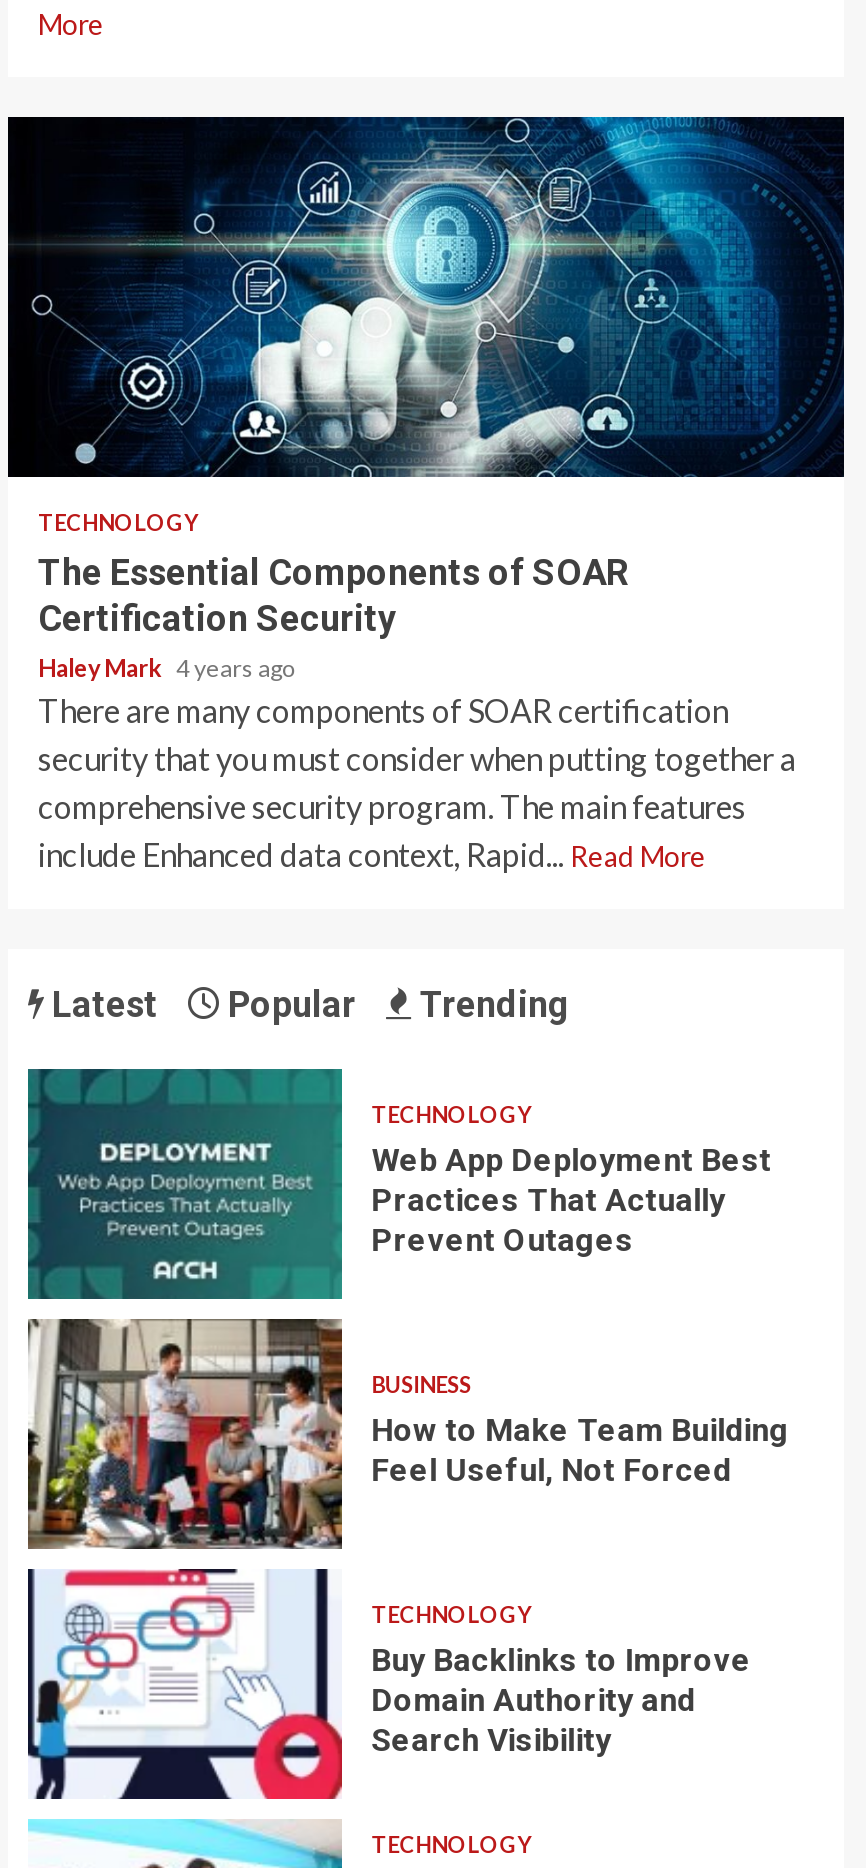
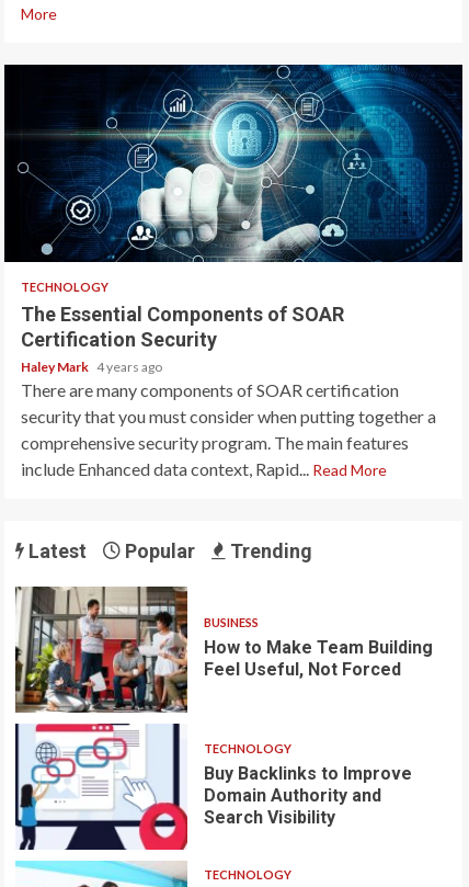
[26,1066,771,1300] [image] | TECHNOLOGY | Web App Deployment Best | Practices That Actually | Prevent Outages -> none

